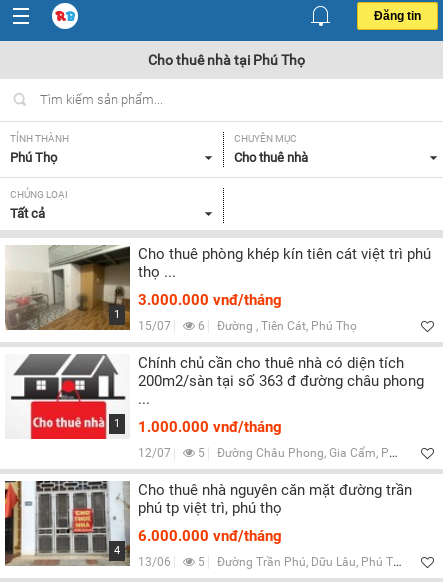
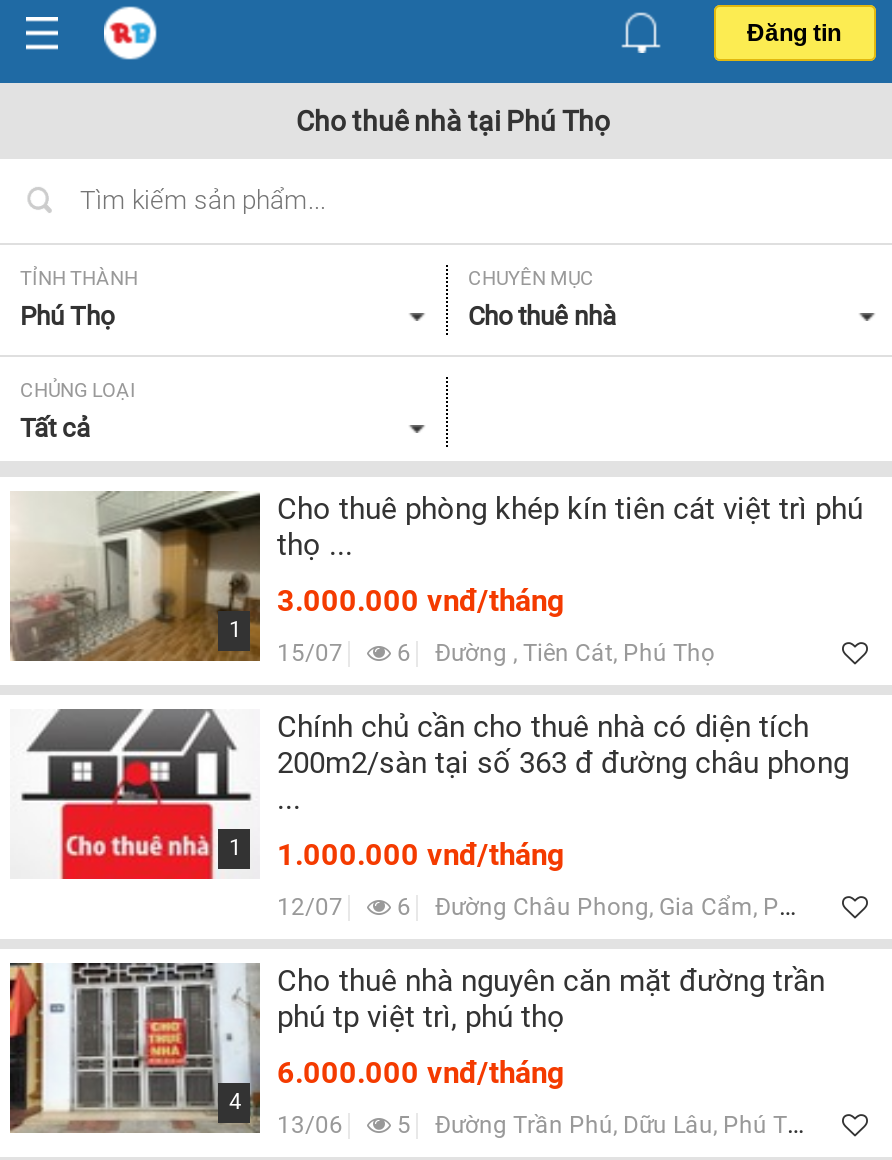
[195,446,205,460] 5 -> [391,893,411,921] 6

